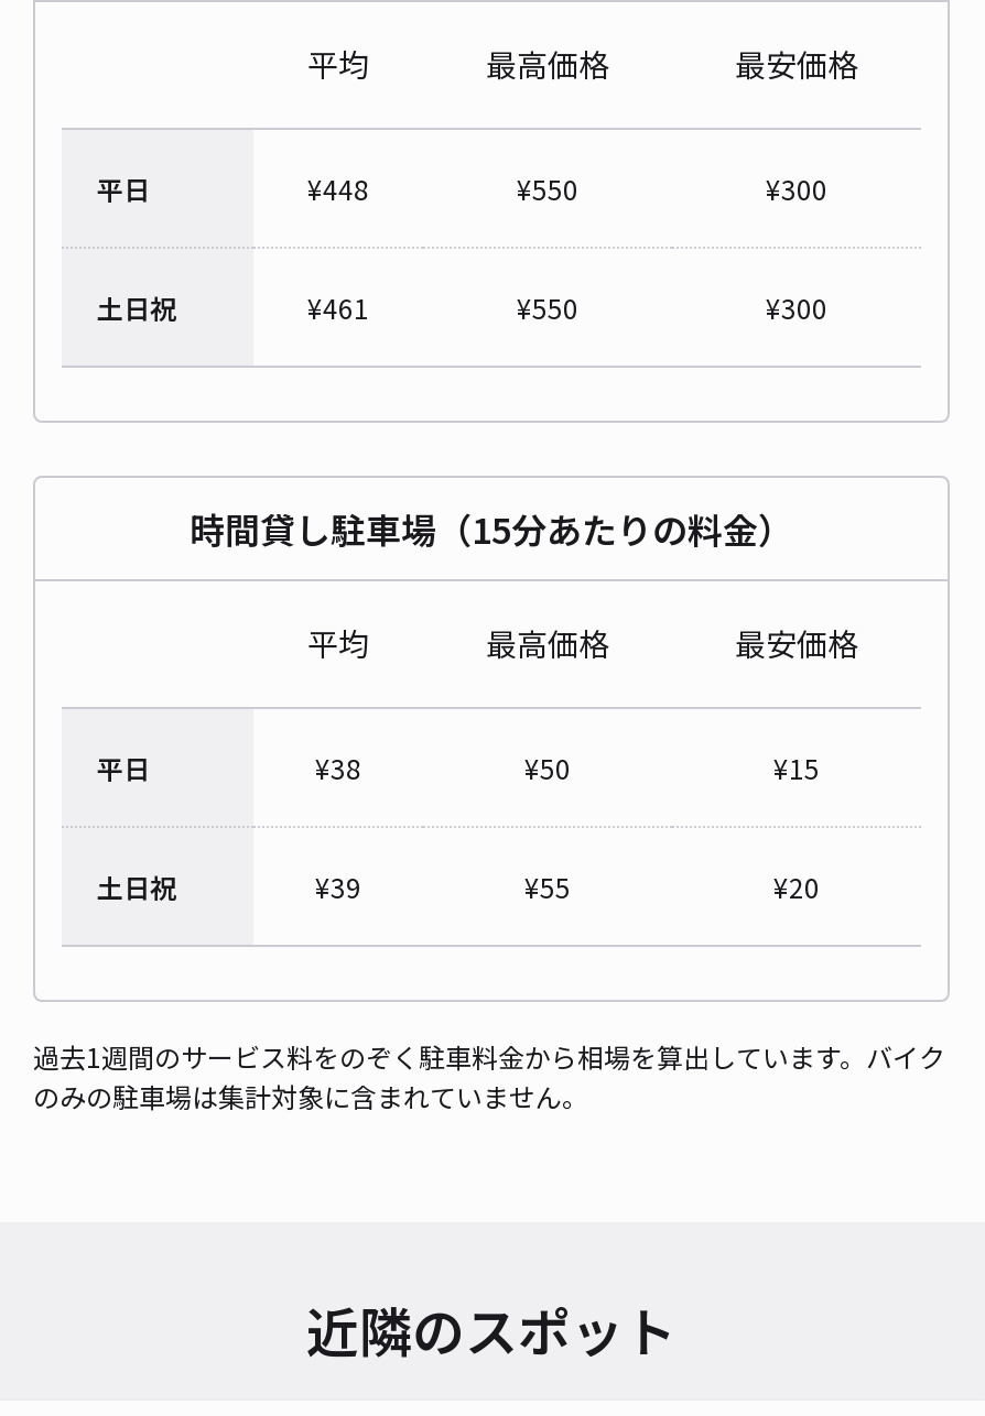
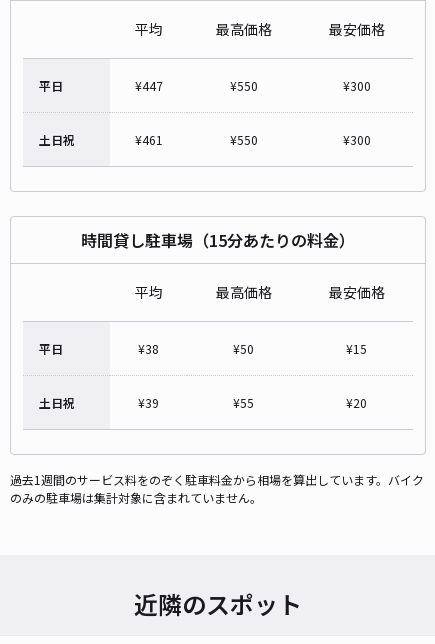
[307,169,369,207] ¥448 -> [134,77,162,94] ¥447

